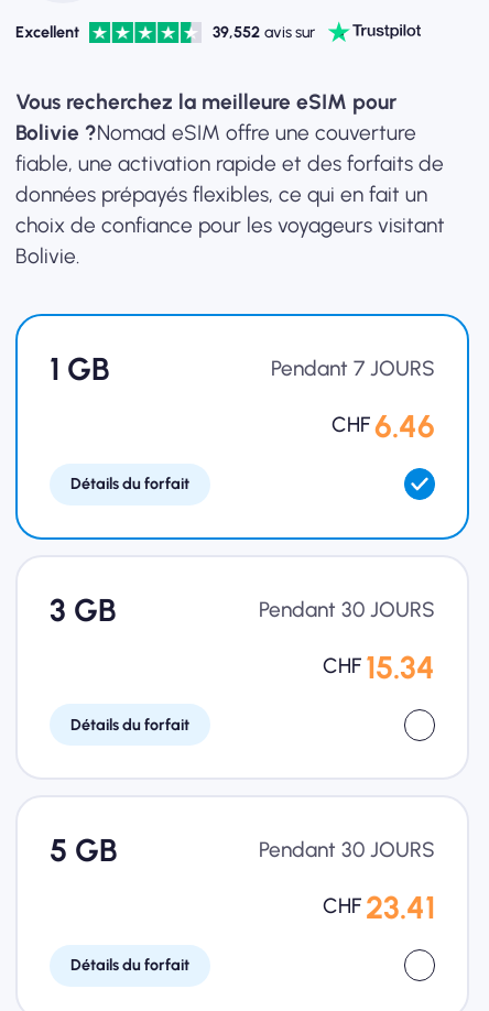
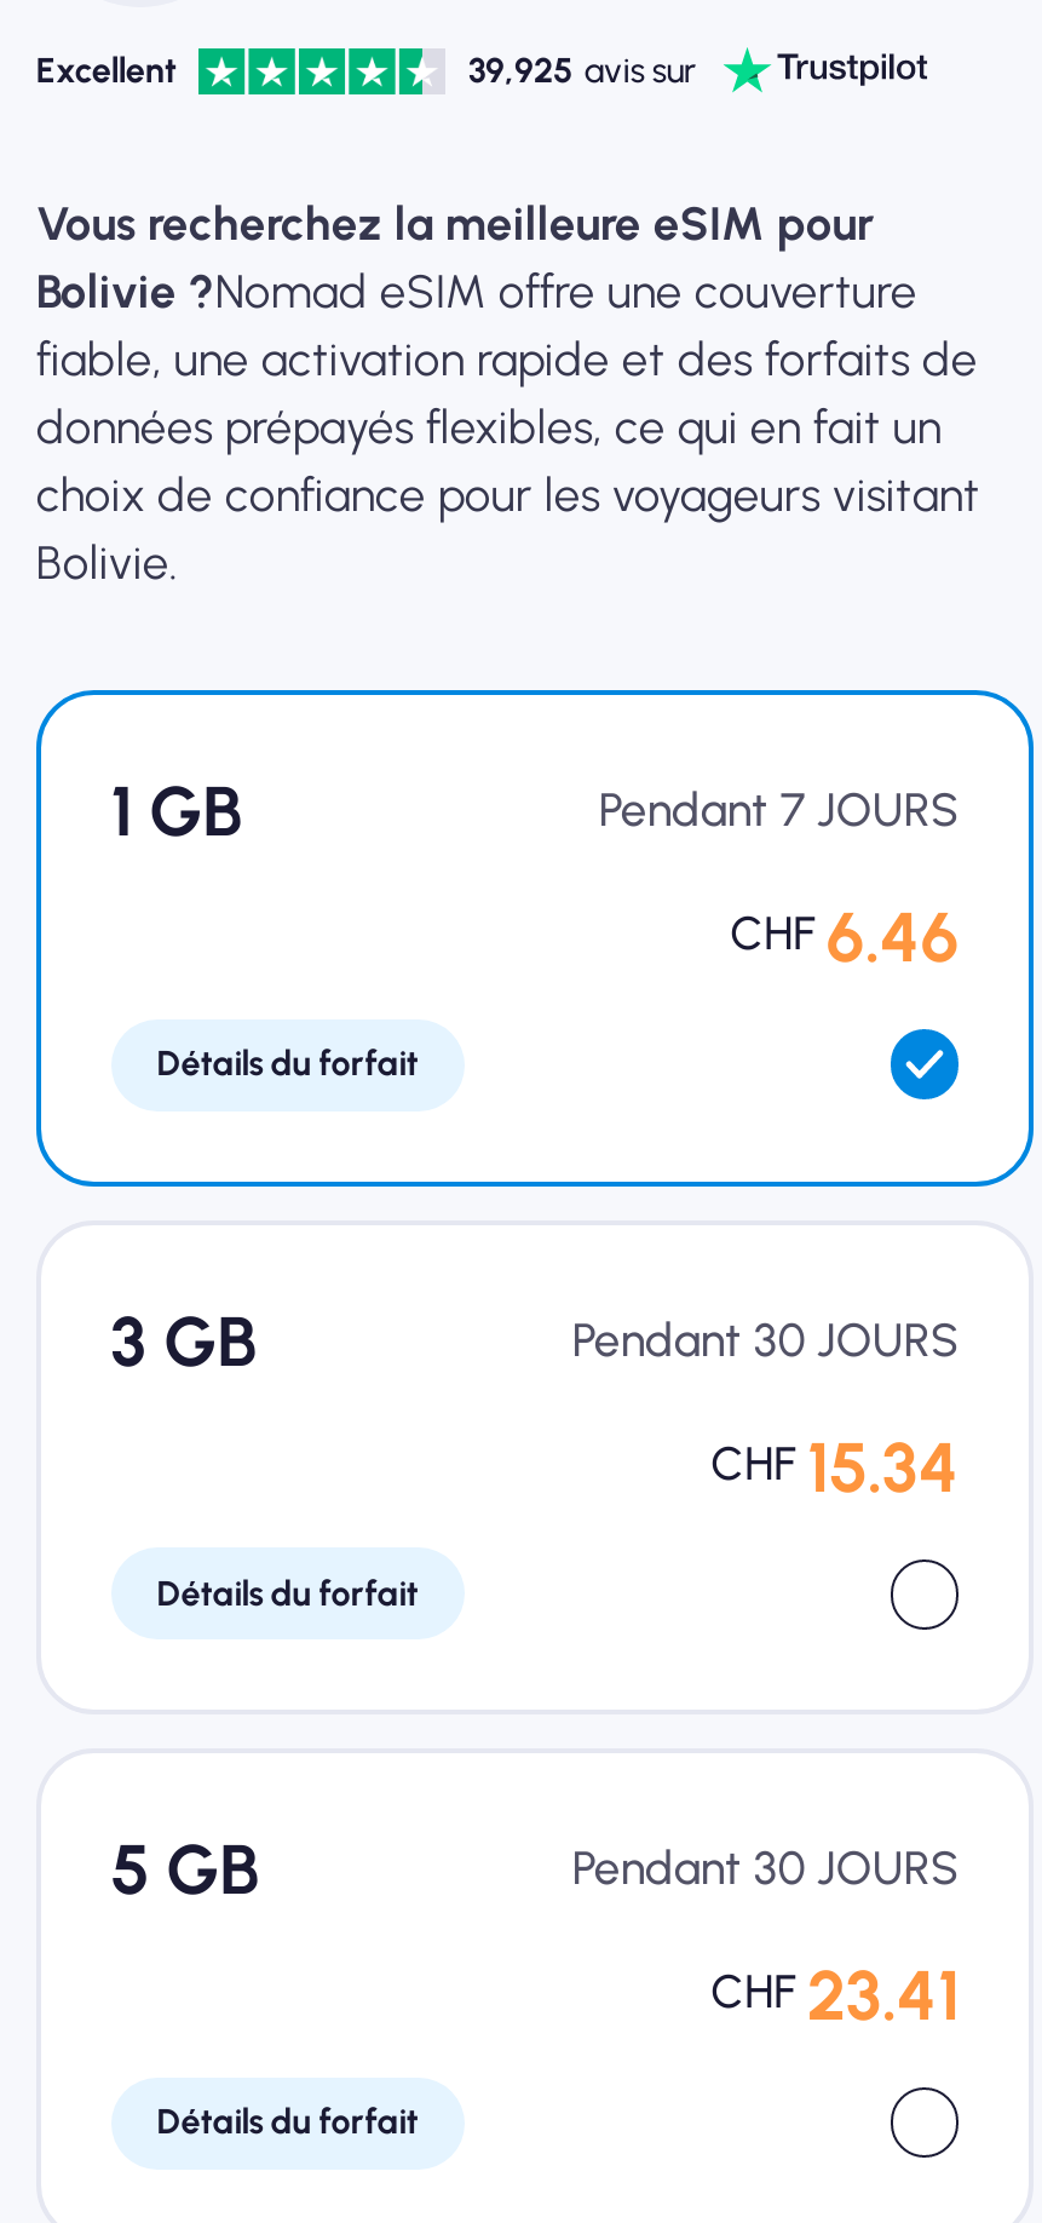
[212,21,315,41] 39,552 avis sur -> [468,47,695,91] 39,925 avis sur

